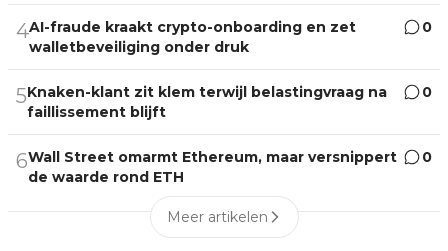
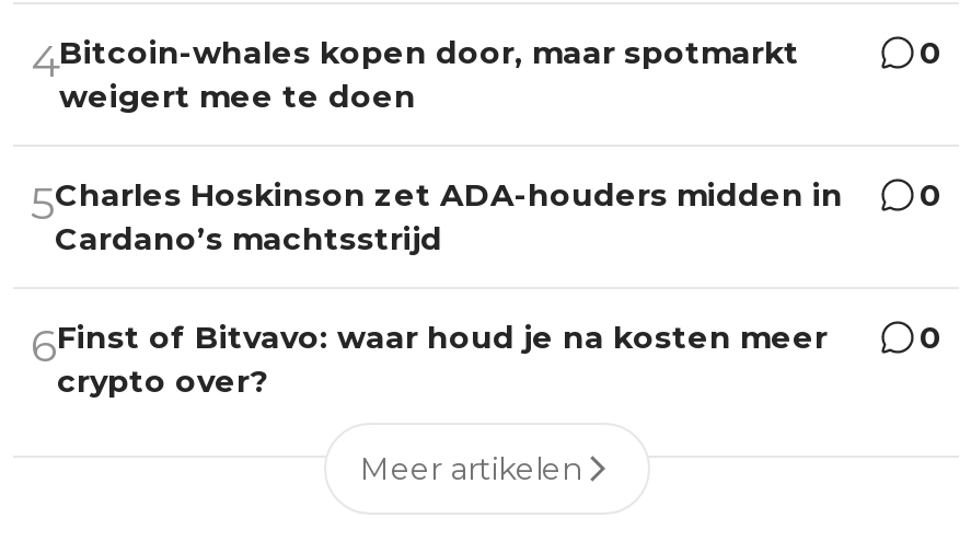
[16,17,356,55] 4AI-fraude kraakt crypto-onboarding en zet | walletbeveiliging onder druk -> [31,33,799,116] 4Bitcoin-whales kopen door, maar spotmarkt | weigert mee te doen
[16,82,387,120] 5Knaken-klant zit klem terwijl belastingvraag na | faillissement blijft -> [31,175,843,258] 5Charles Hoskinson zet ADA-houders midden in | Cardano’s machtsstrijd
[16,147,397,185] 6Wall Street omarmt Ethereum, maar versnippert | de waarde rond ETH -> [31,318,828,401] 6Finst of Bitvavo: waar houd je na kosten meer | crypto over?

